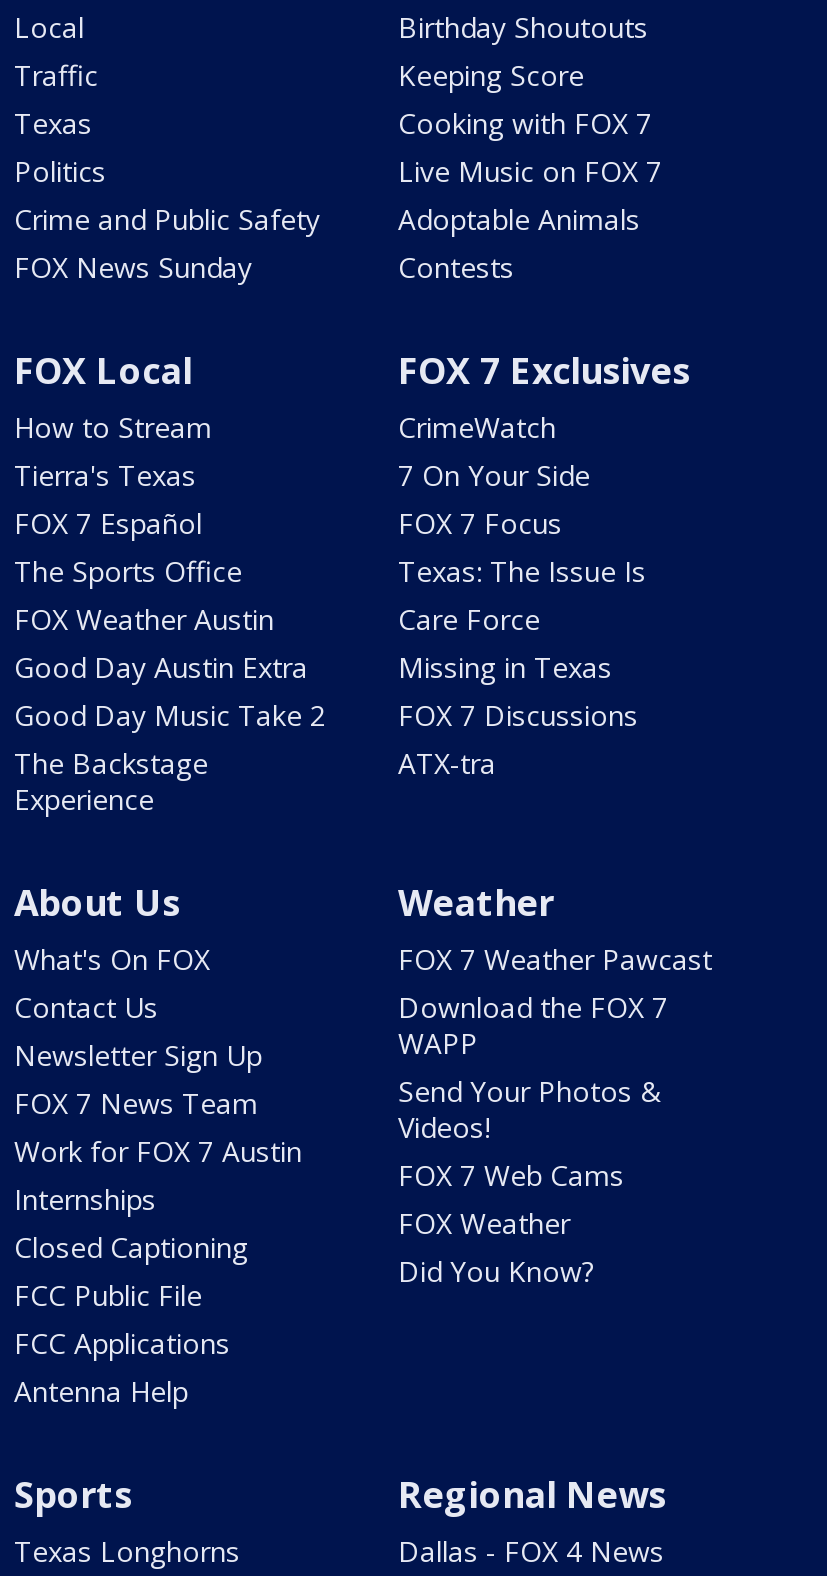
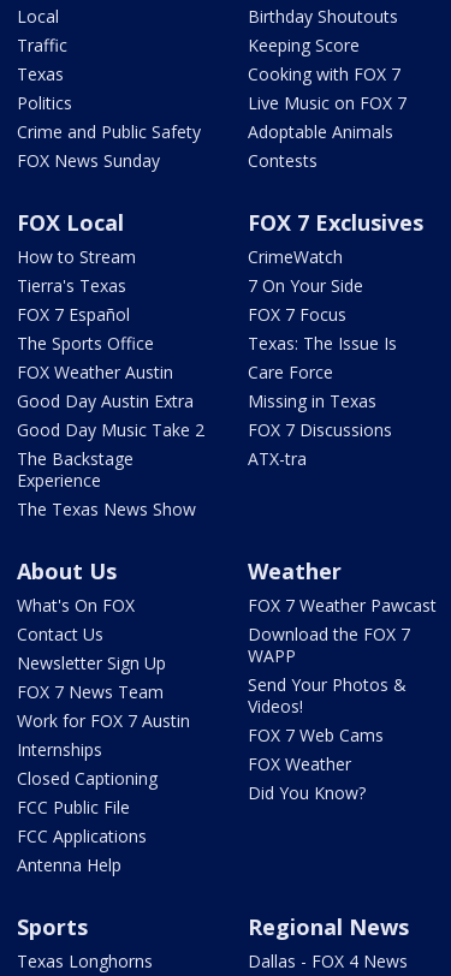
none -> [17,497,196,520] The Texas News Show

